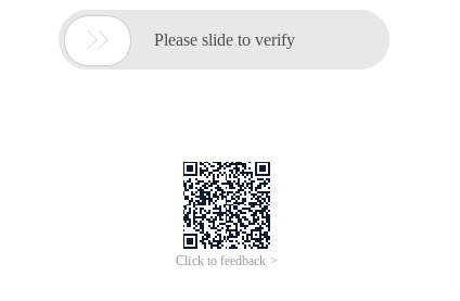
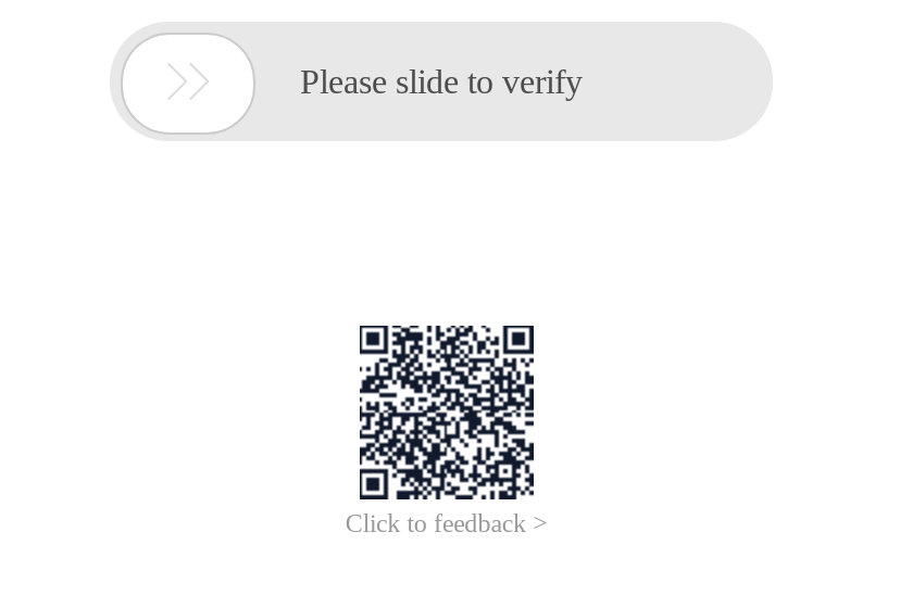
[182,161,271,250] [image] -> [358,324,536,502] [image]

